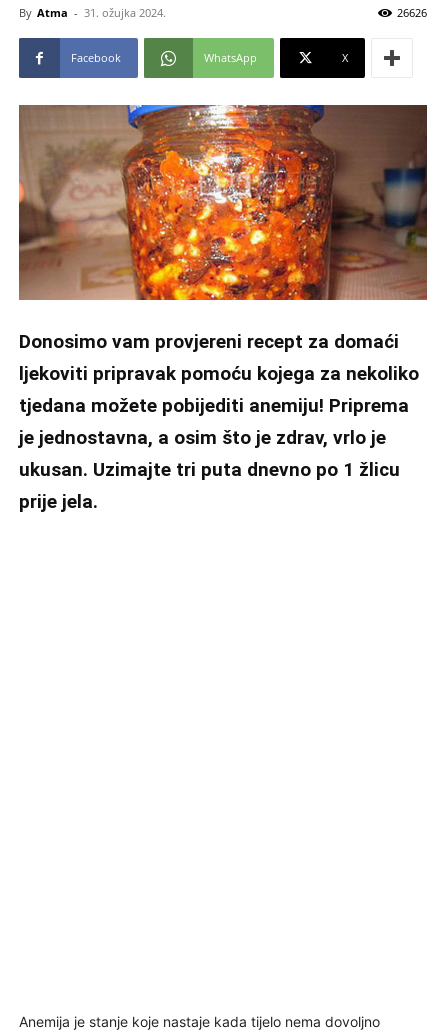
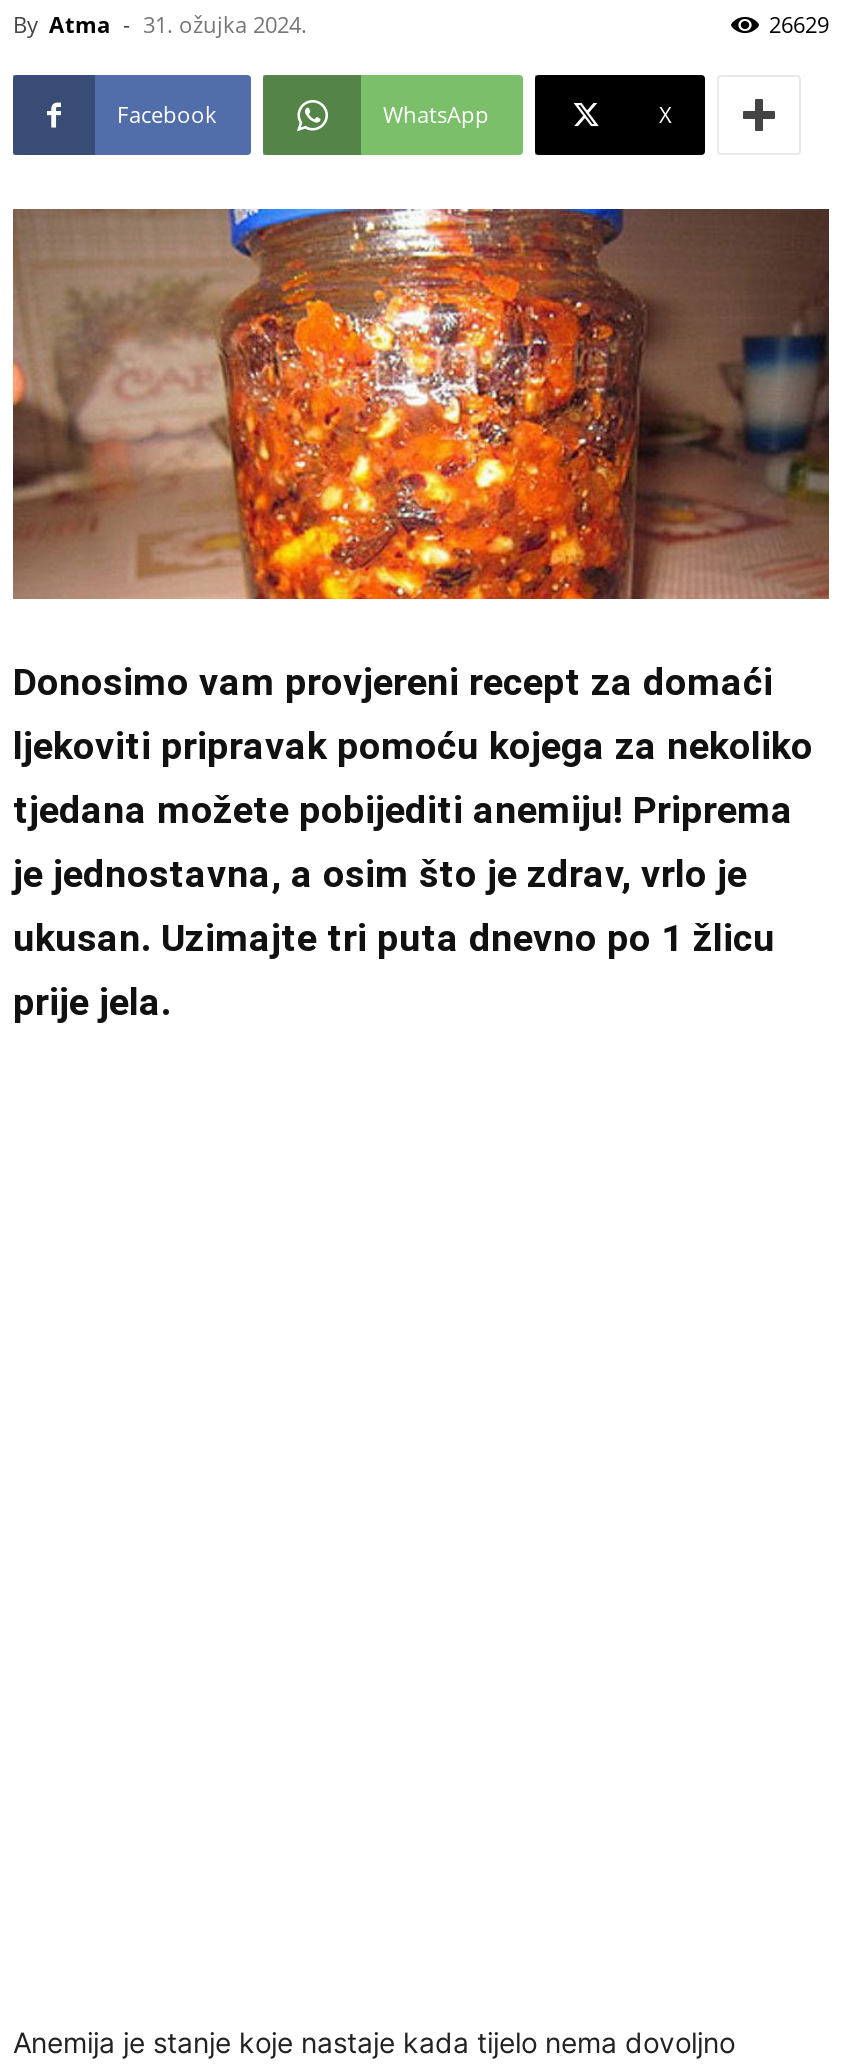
[397,5,427,20] 26626 -> [769,9,829,39] 26629

